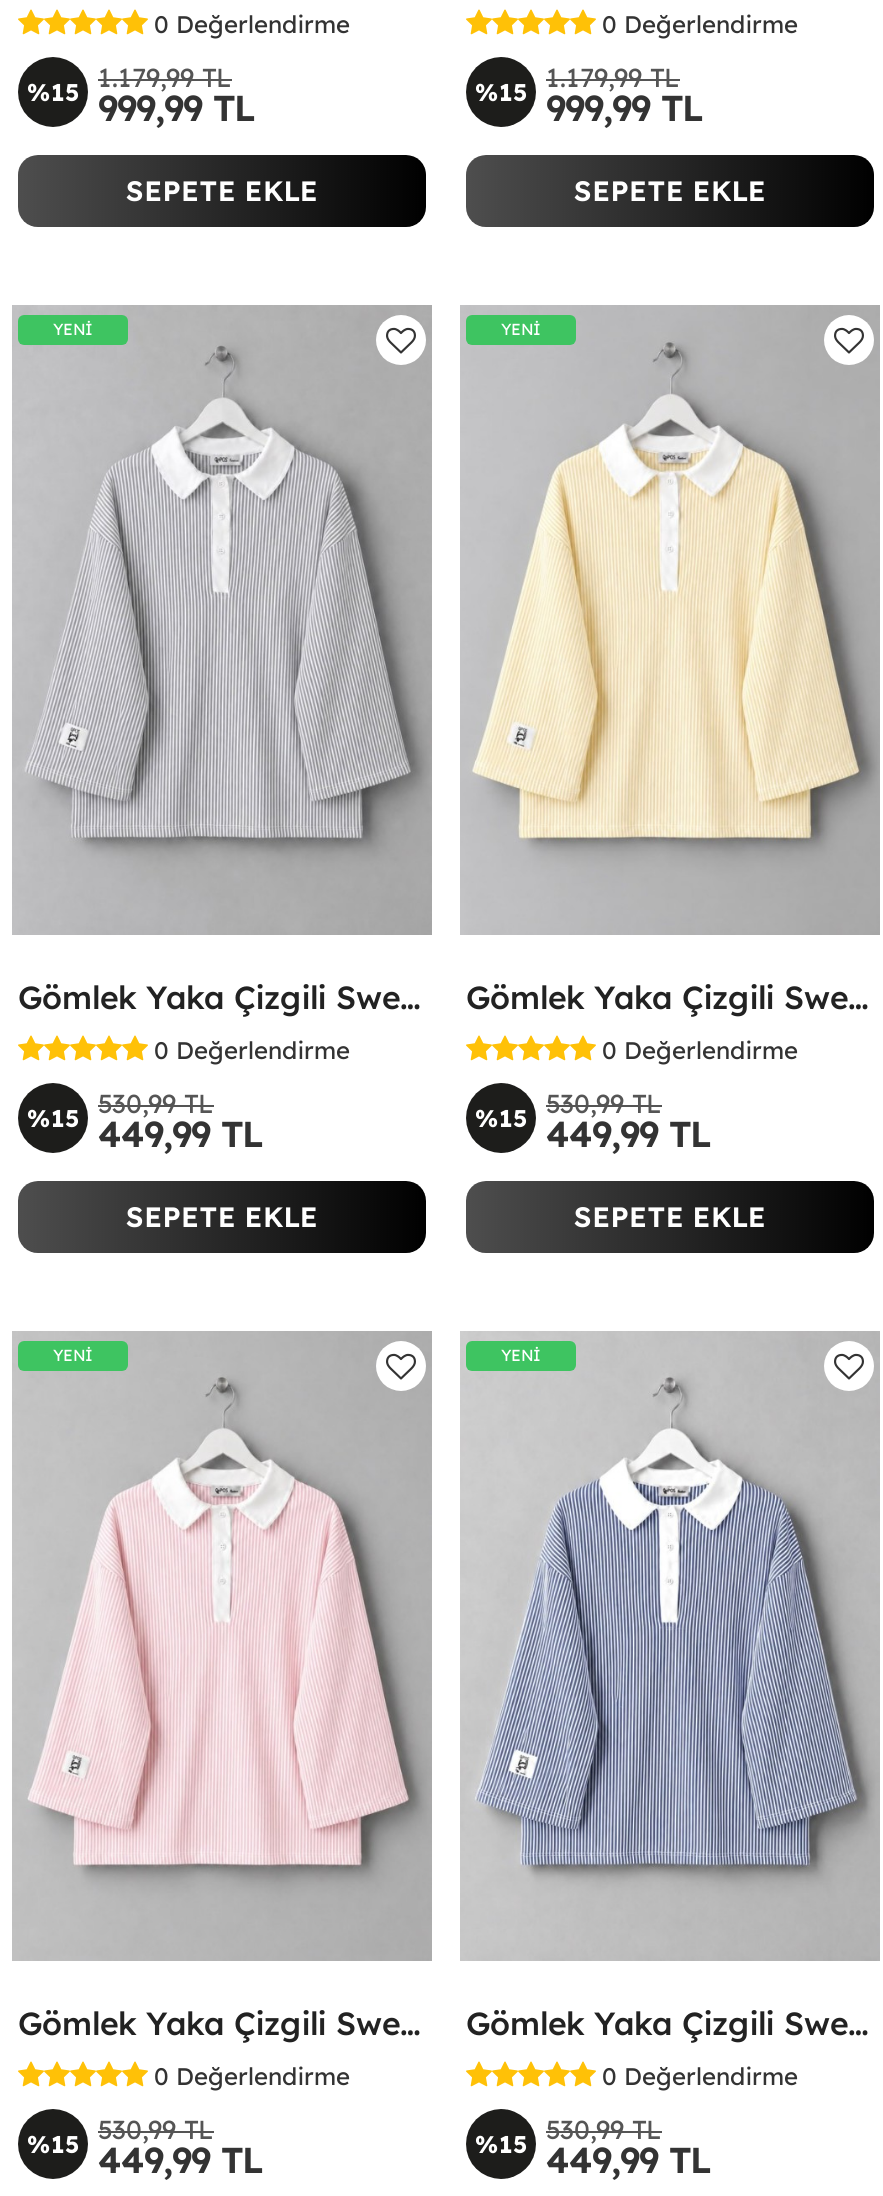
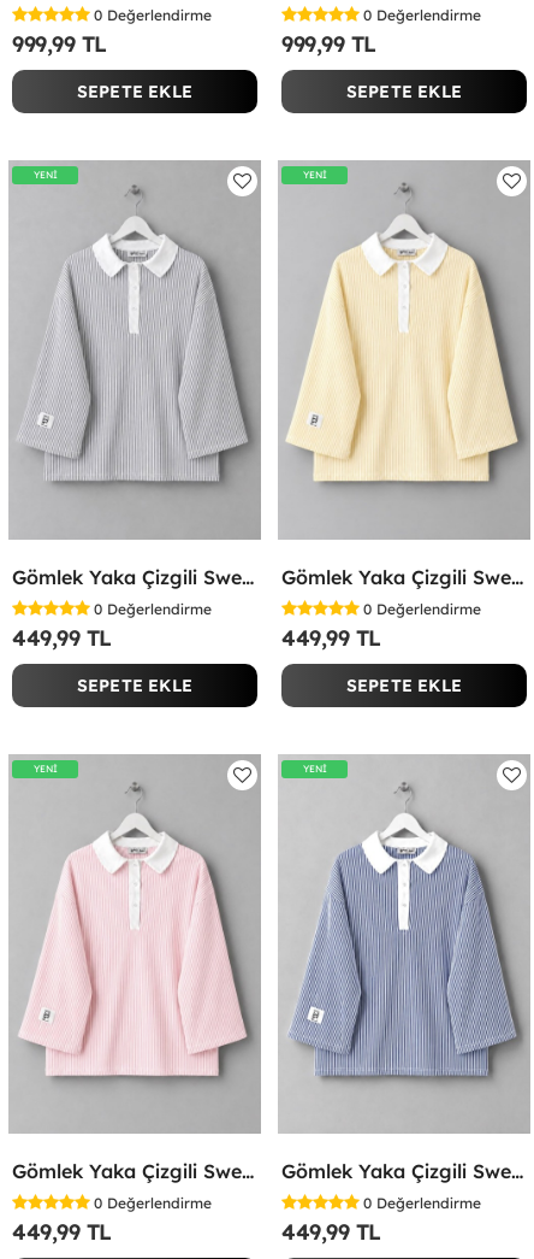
[27,61,232,107] %15 | 1.179,99 TL -> none
[475,61,680,107] %15 | 1.179,99 TL -> none
[27,1087,214,1133] %15 | 530,99 TL -> none
[475,1087,662,1133] %15 | 530,99 TL -> none
[27,2113,214,2159] %15 | 530,99 TL -> none
[475,2113,662,2159] %15 | 530,99 TL -> none

